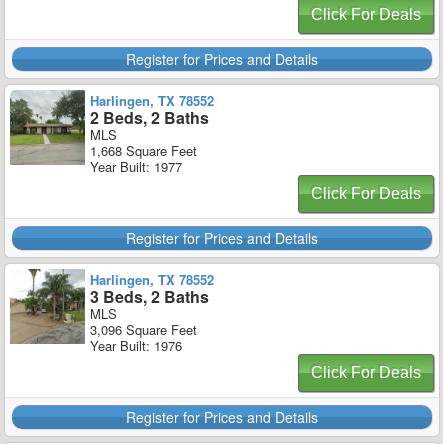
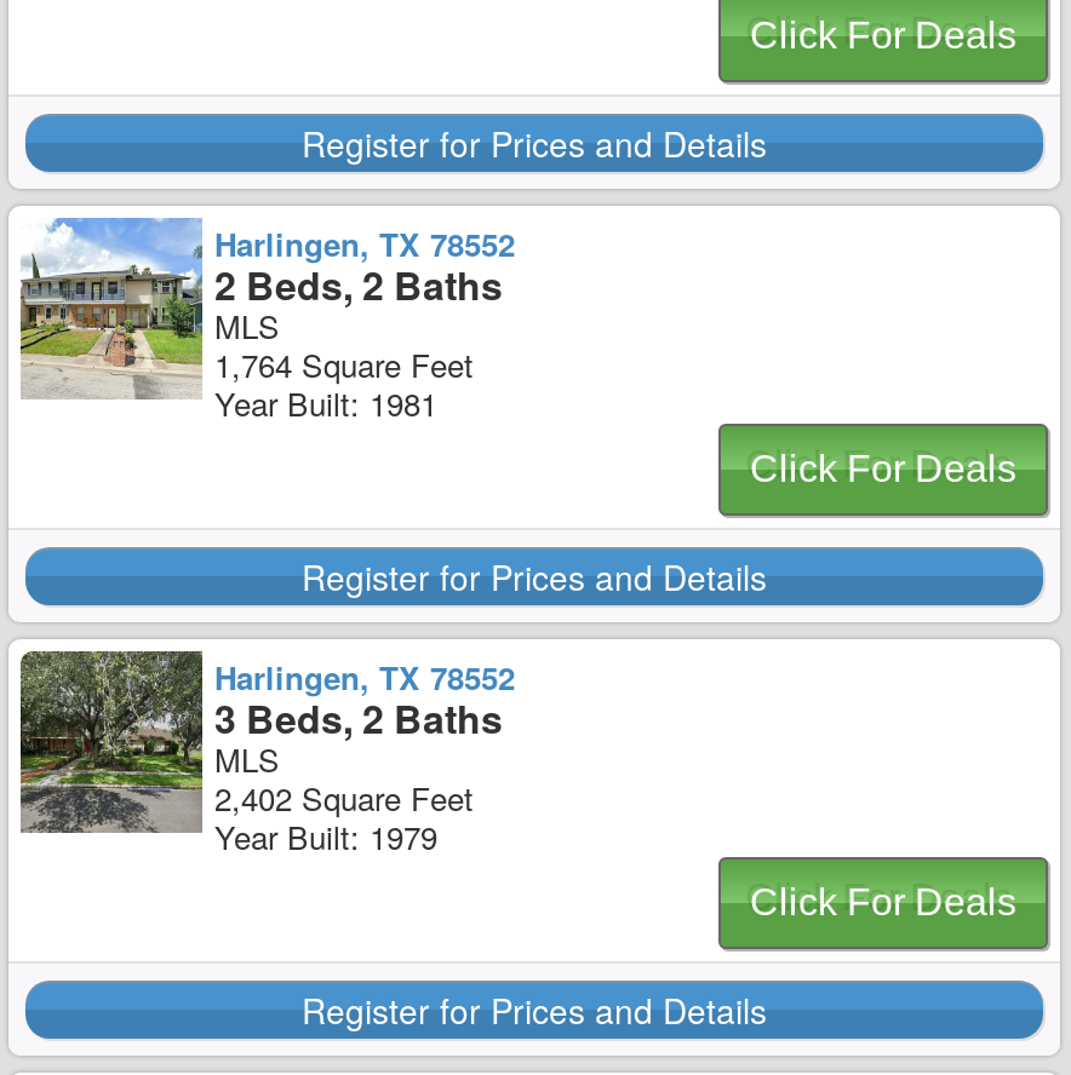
[9,89,197,165] [image] | 1,668 Square Feet -> [18,215,474,397] [image] | 1,764 Square Feet
[90,157,182,176] Year Built: 1977 -> [214,380,437,426] Year Built: 1981
[9,269,197,344] [image] | 3,096 Square Feet -> [18,649,474,833] [image] | 2,402 Square Feet
[90,336,182,355] Year Built: 1976 -> [214,814,437,860] Year Built: 1979

